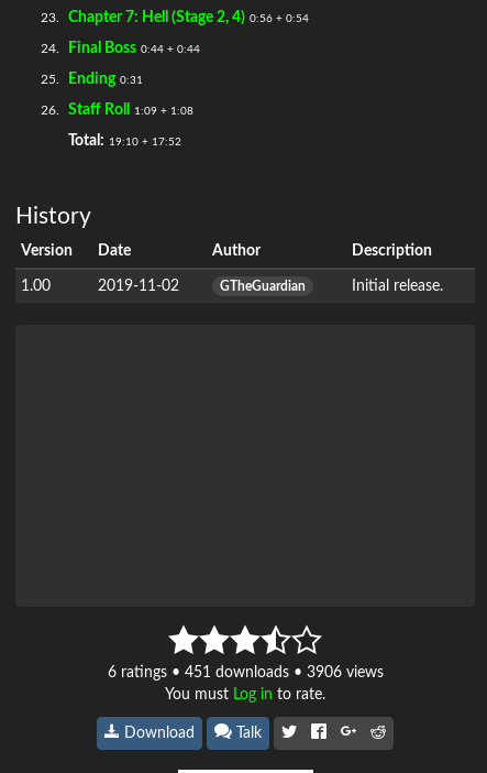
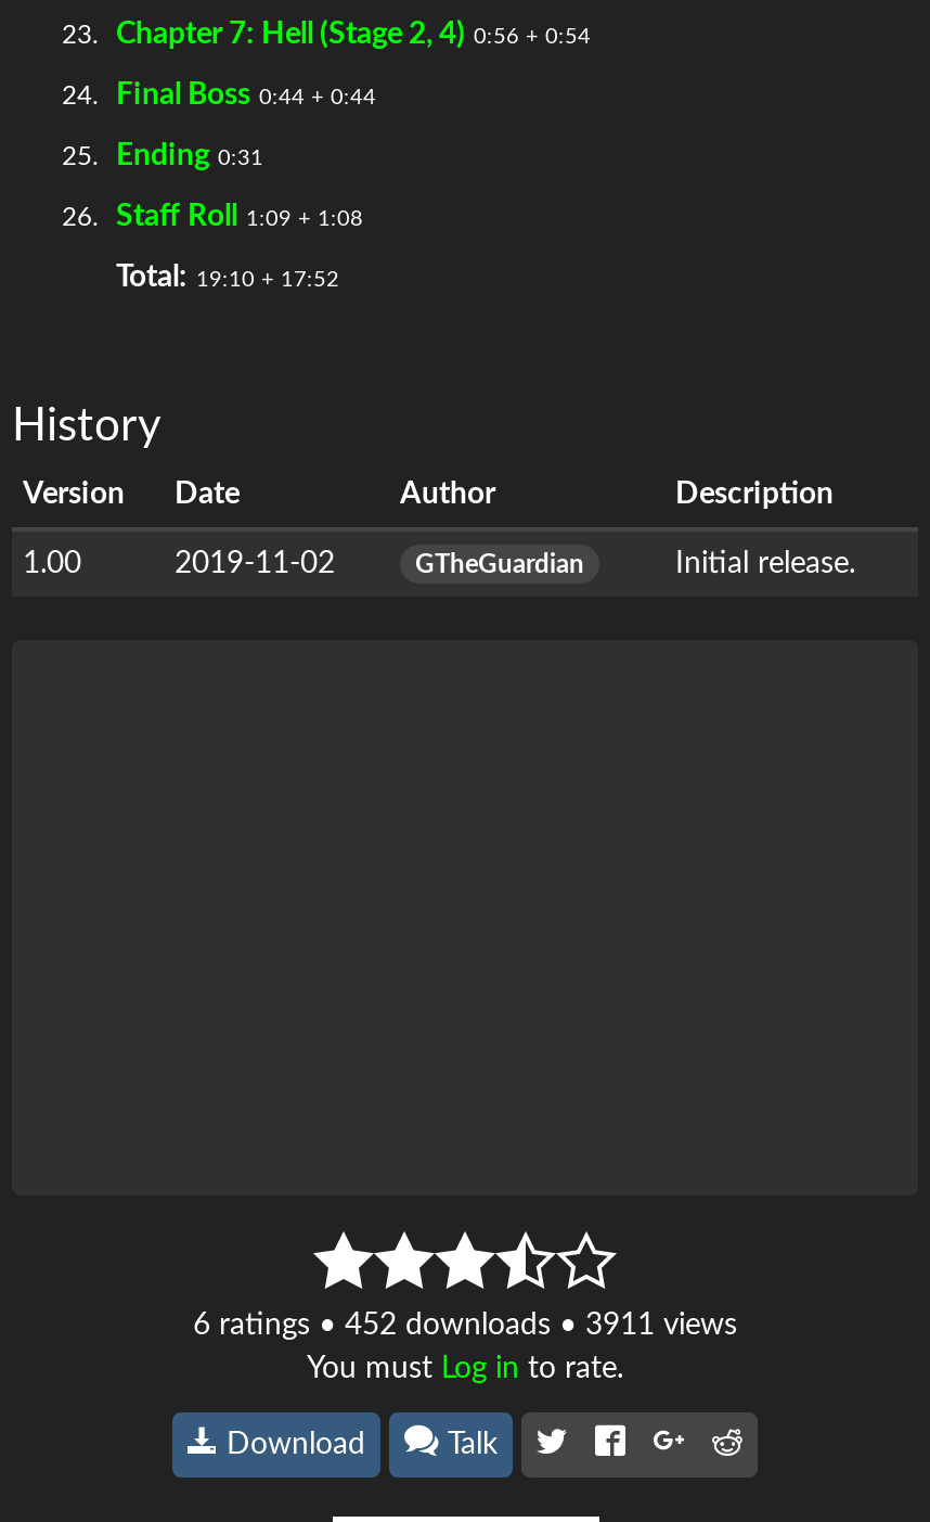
[107,665,383,681] 6 ratings • 451 downloads • 3906 views -> [193,1310,737,1341] 6 ratings • 452 downloads • 3911 views

